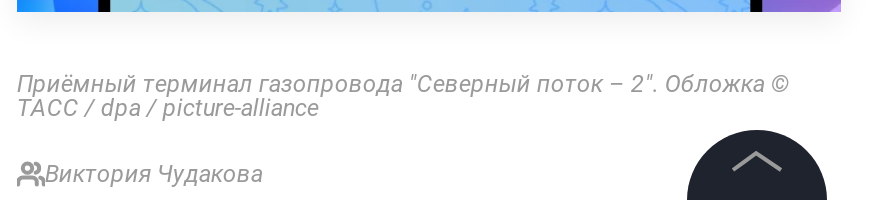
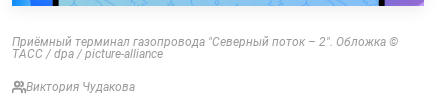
[685,128,829,202] [image] -> none

